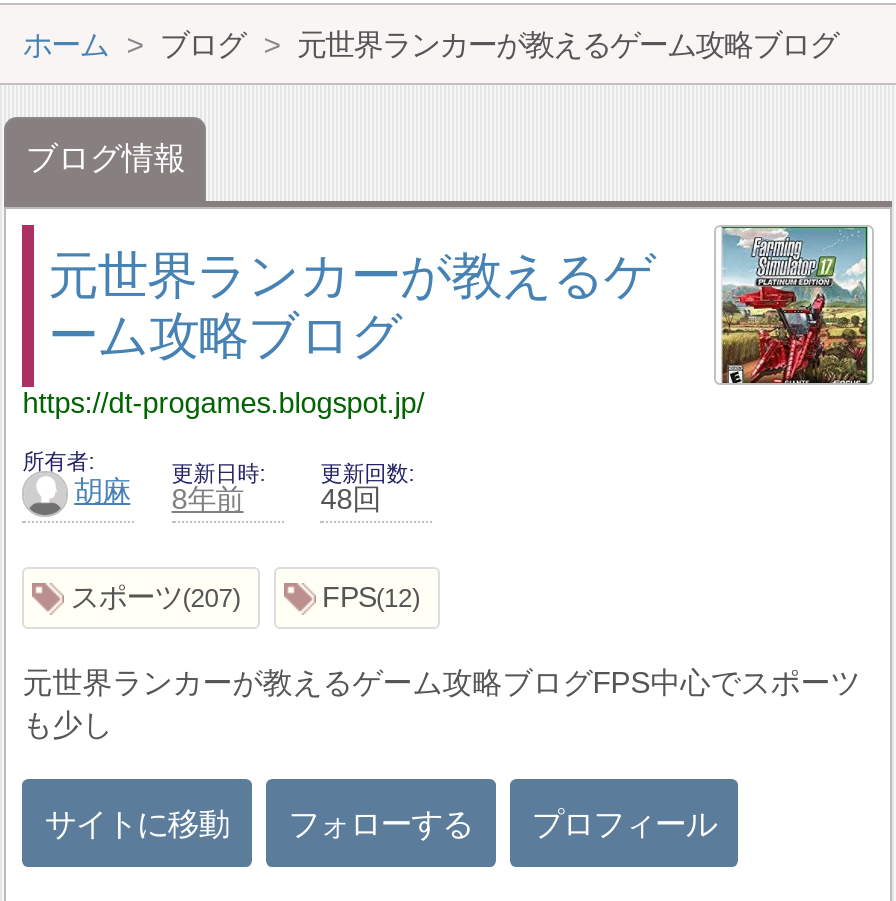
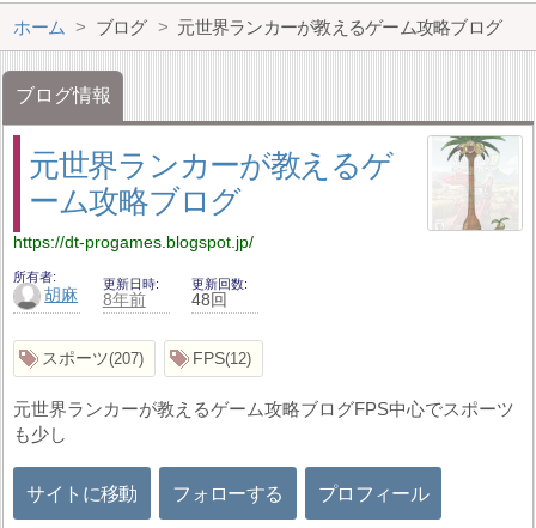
[720,225,870,385] [image] -> [432,135,519,231] [image]

